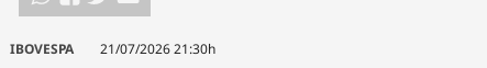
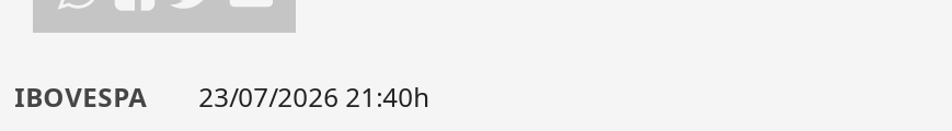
[9,40,215,58] IBOVESPA 21/07/2026 21:30h -> [14,79,429,116] IBOVESPA 23/07/2026 21:40h

